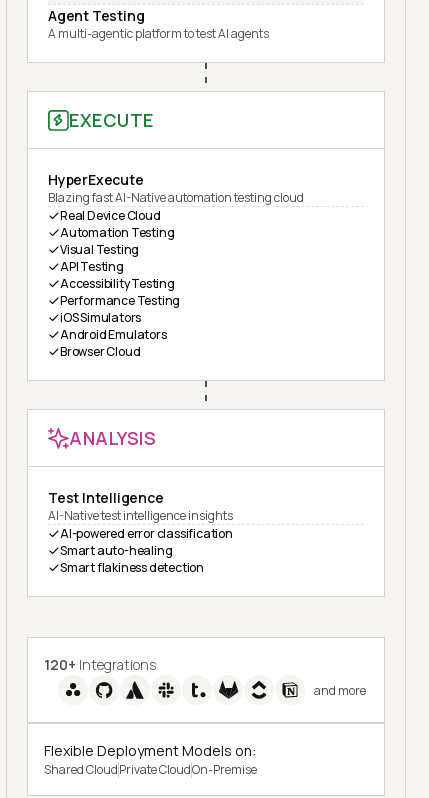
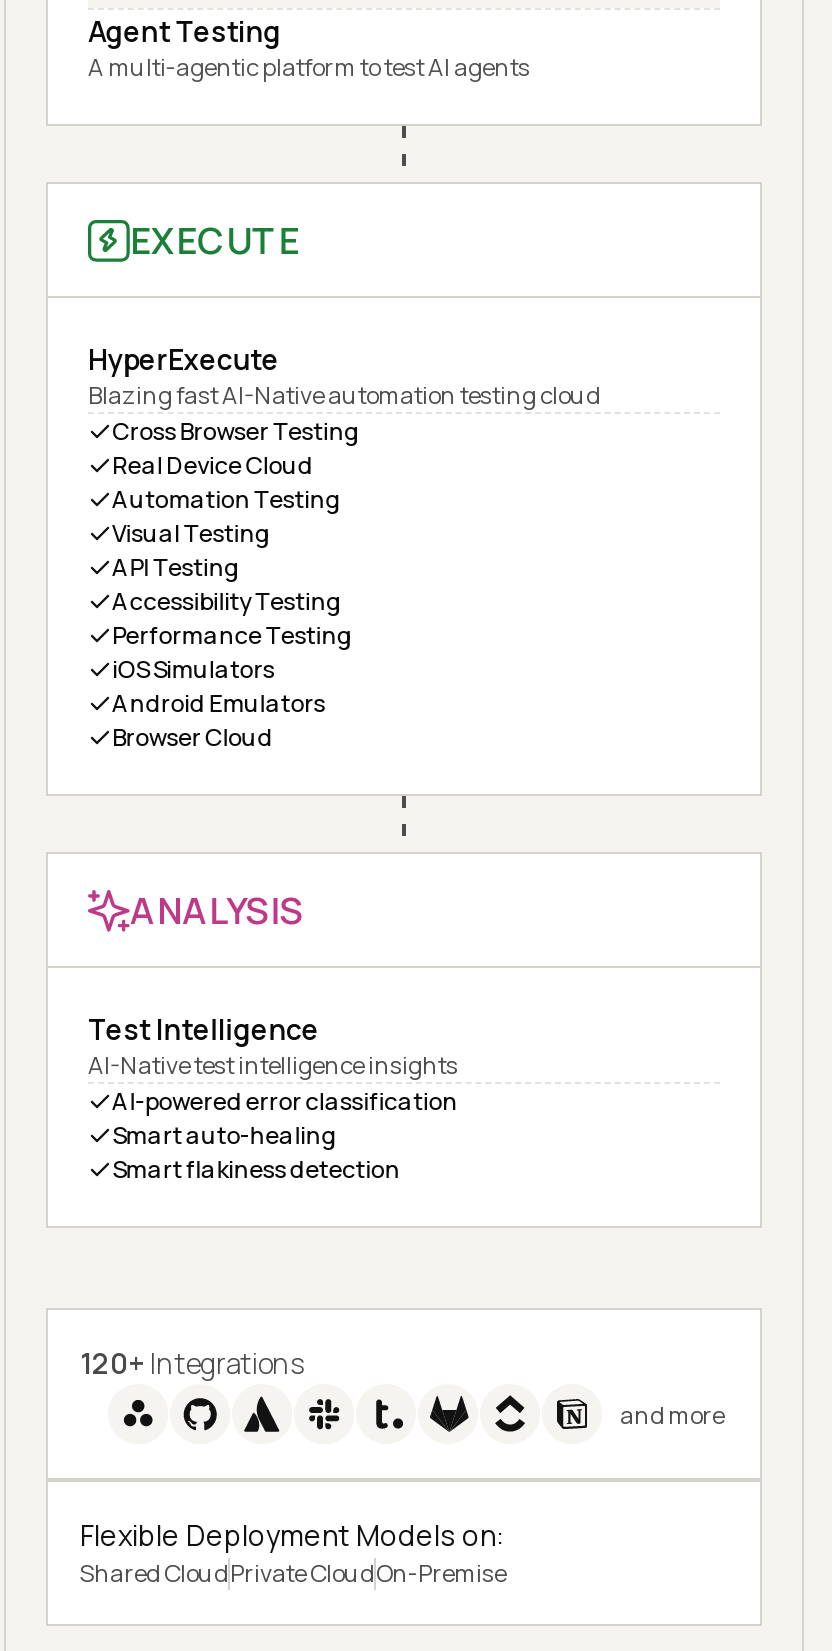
none -> [112,414,360,448] Cross Browser Testing

